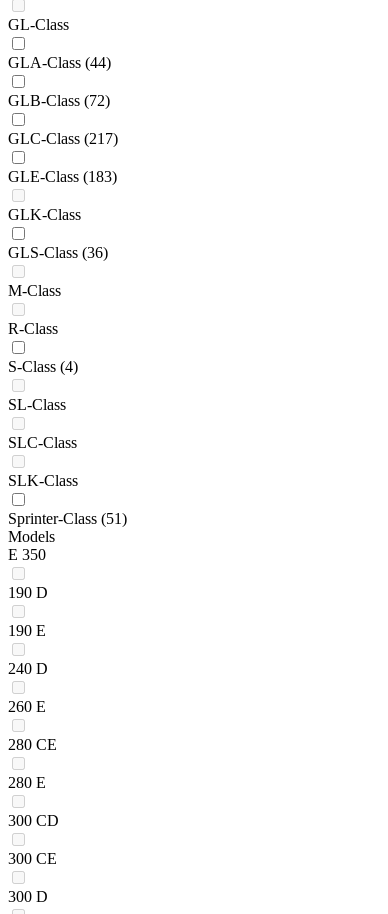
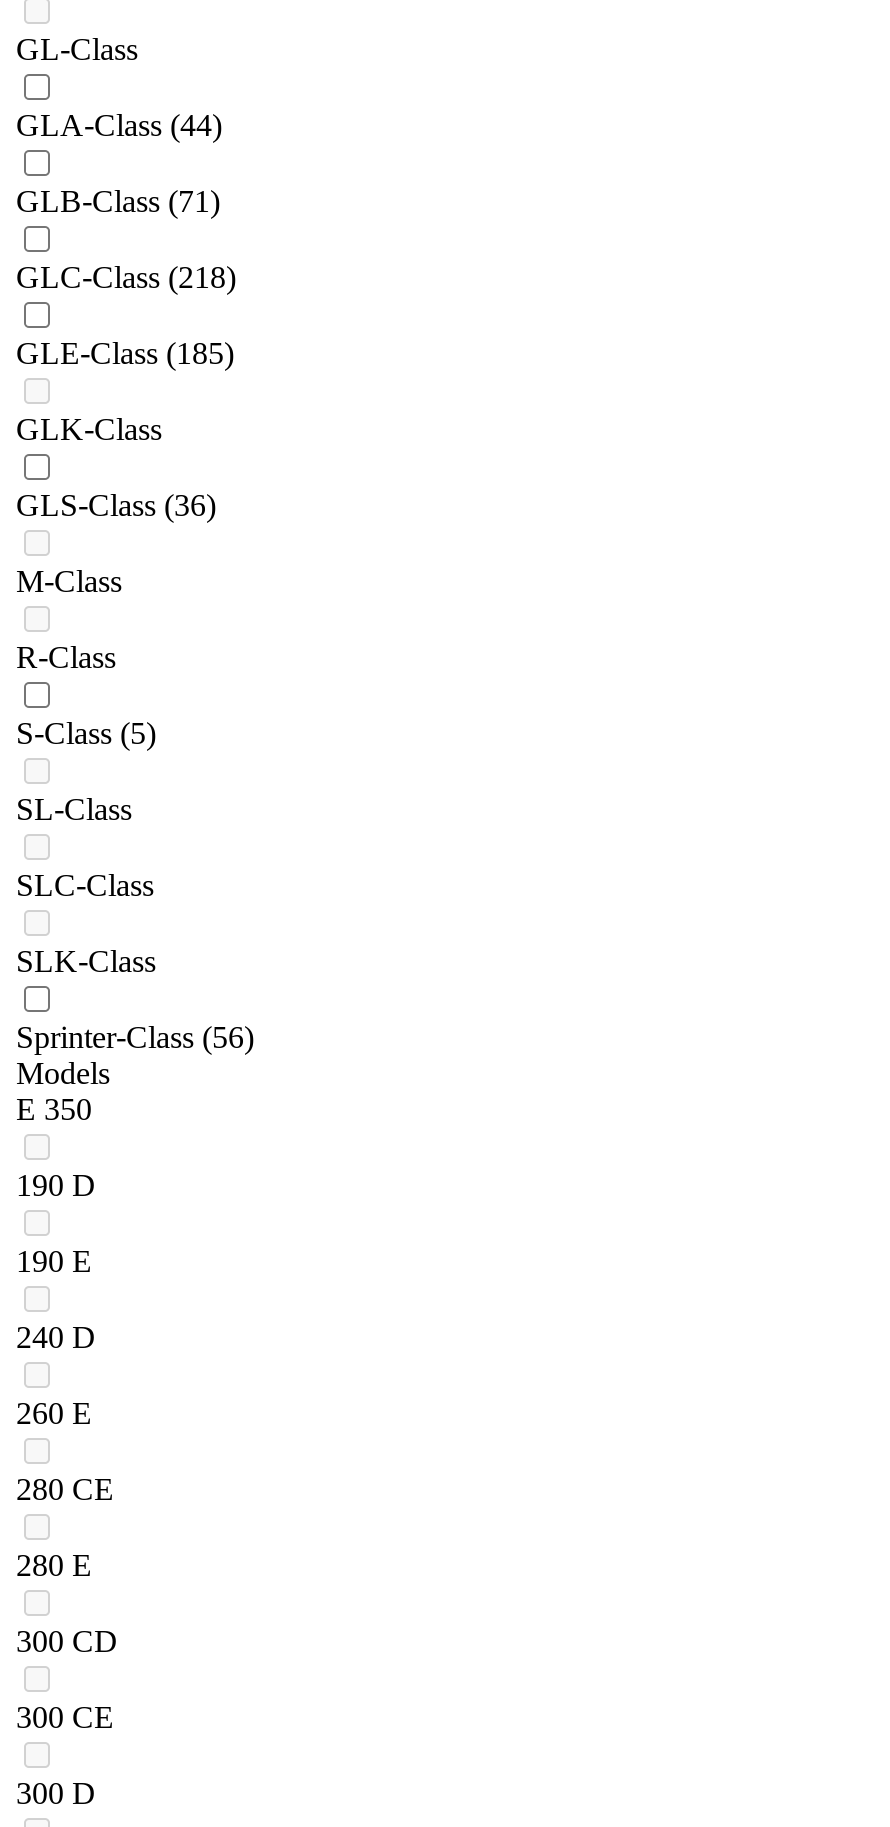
[8,92,110,109] GLB-Class (72) -> [16,185,220,219] GLB-Class (71)
[8,130,118,147] GLC-Class (217) -> [16,261,236,295] GLC-Class (218)
[8,168,117,185] GLE-Class (183) -> [16,337,234,371] GLE-Class (185)
[8,358,78,375] S-Class (4) -> [16,717,156,751] S-Class (5)
[8,510,127,527] Sprinter-Class (51) -> [16,1021,254,1055] Sprinter-Class (56)

